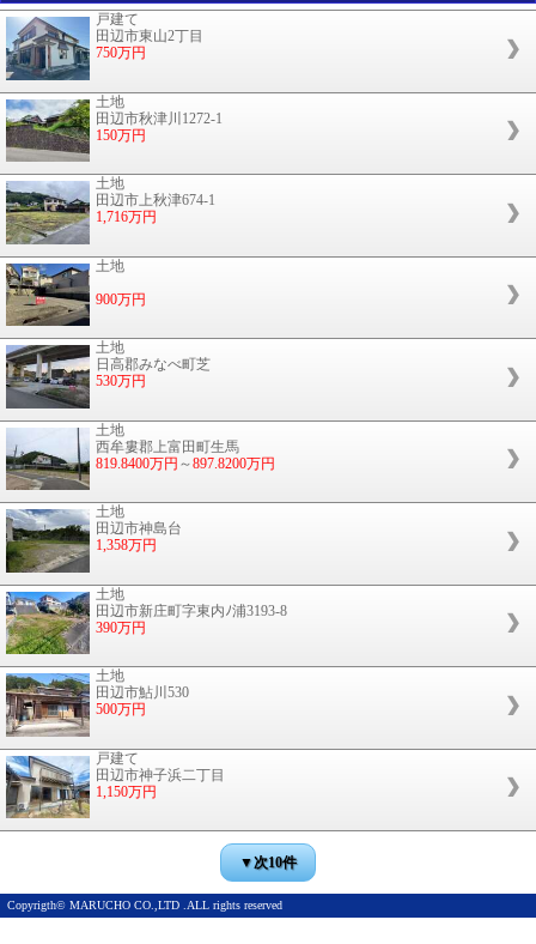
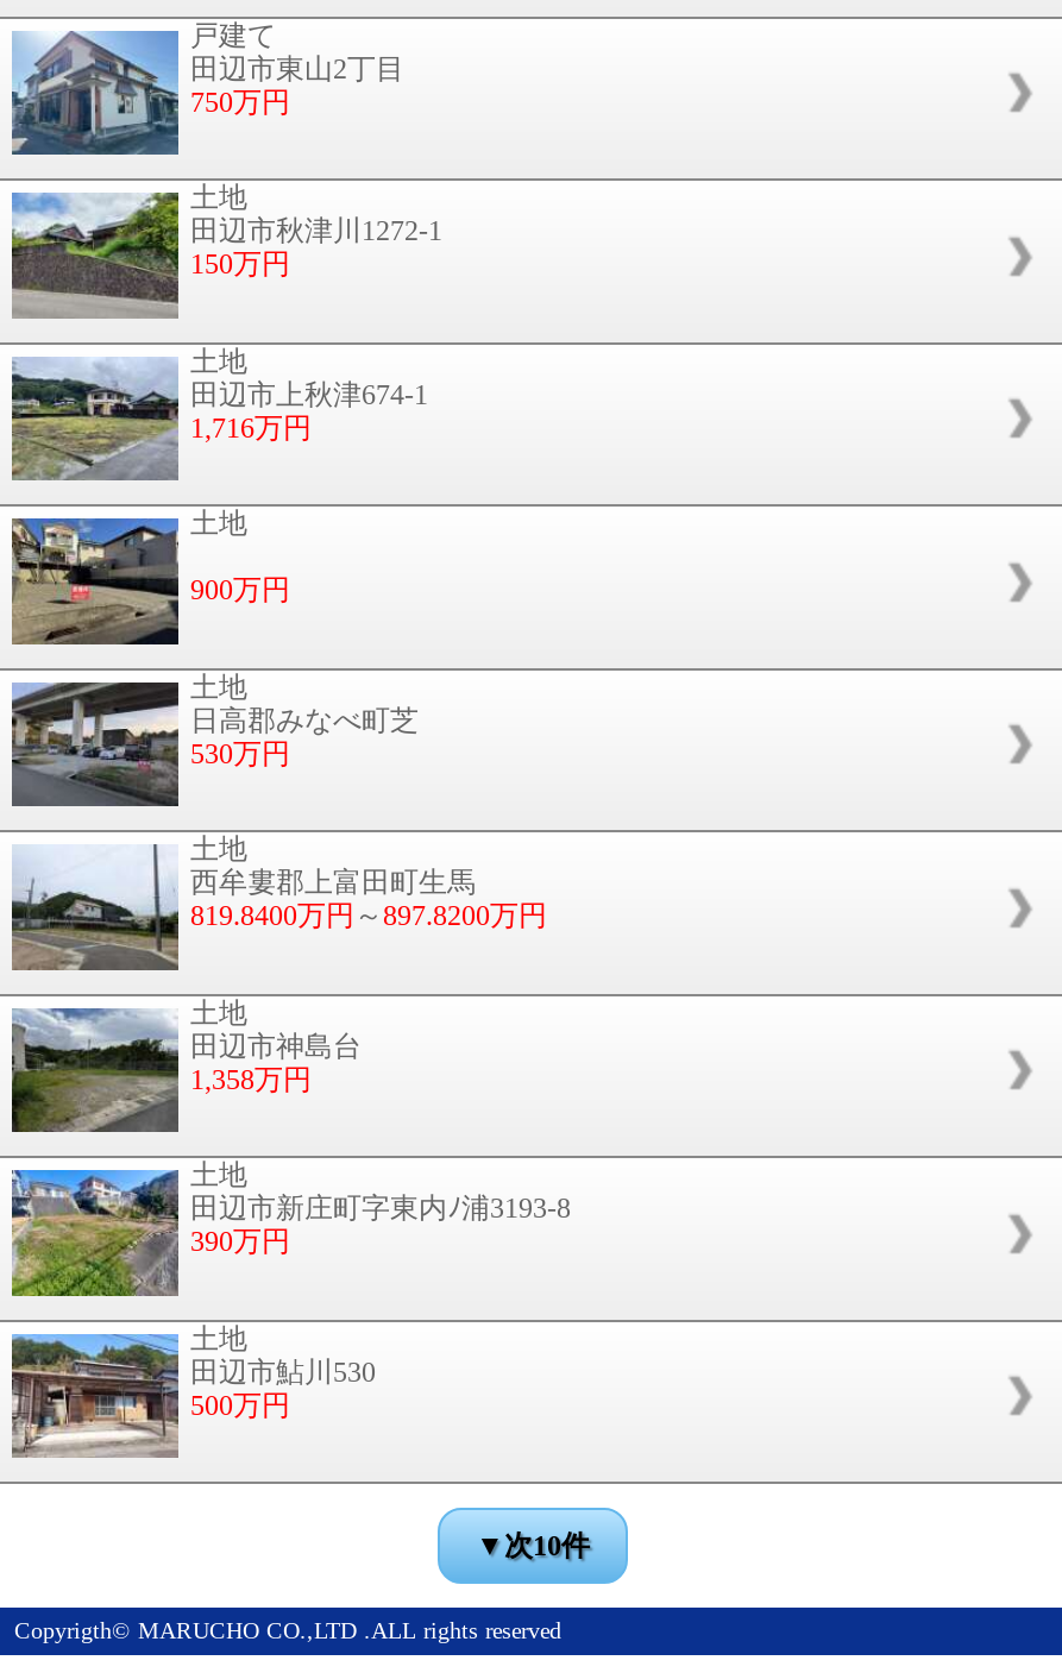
[6,749,225,818] [image] | 戸建て | 田辺市神子浜二丁目 | 1,150万円 -> none

